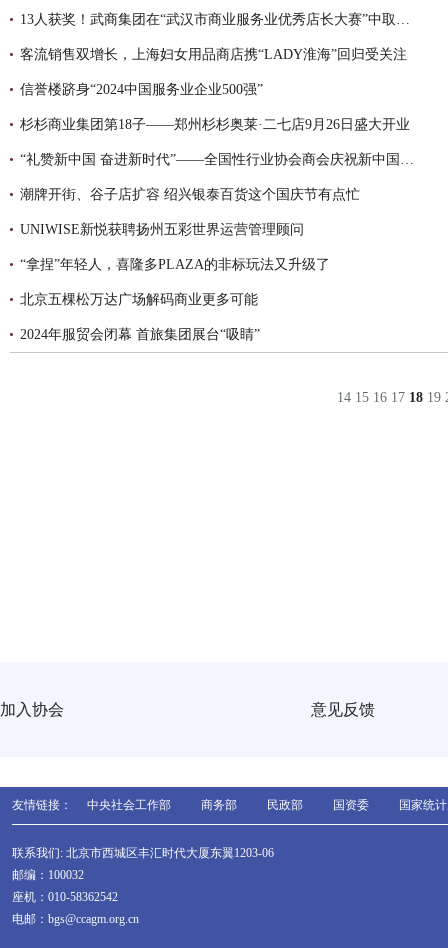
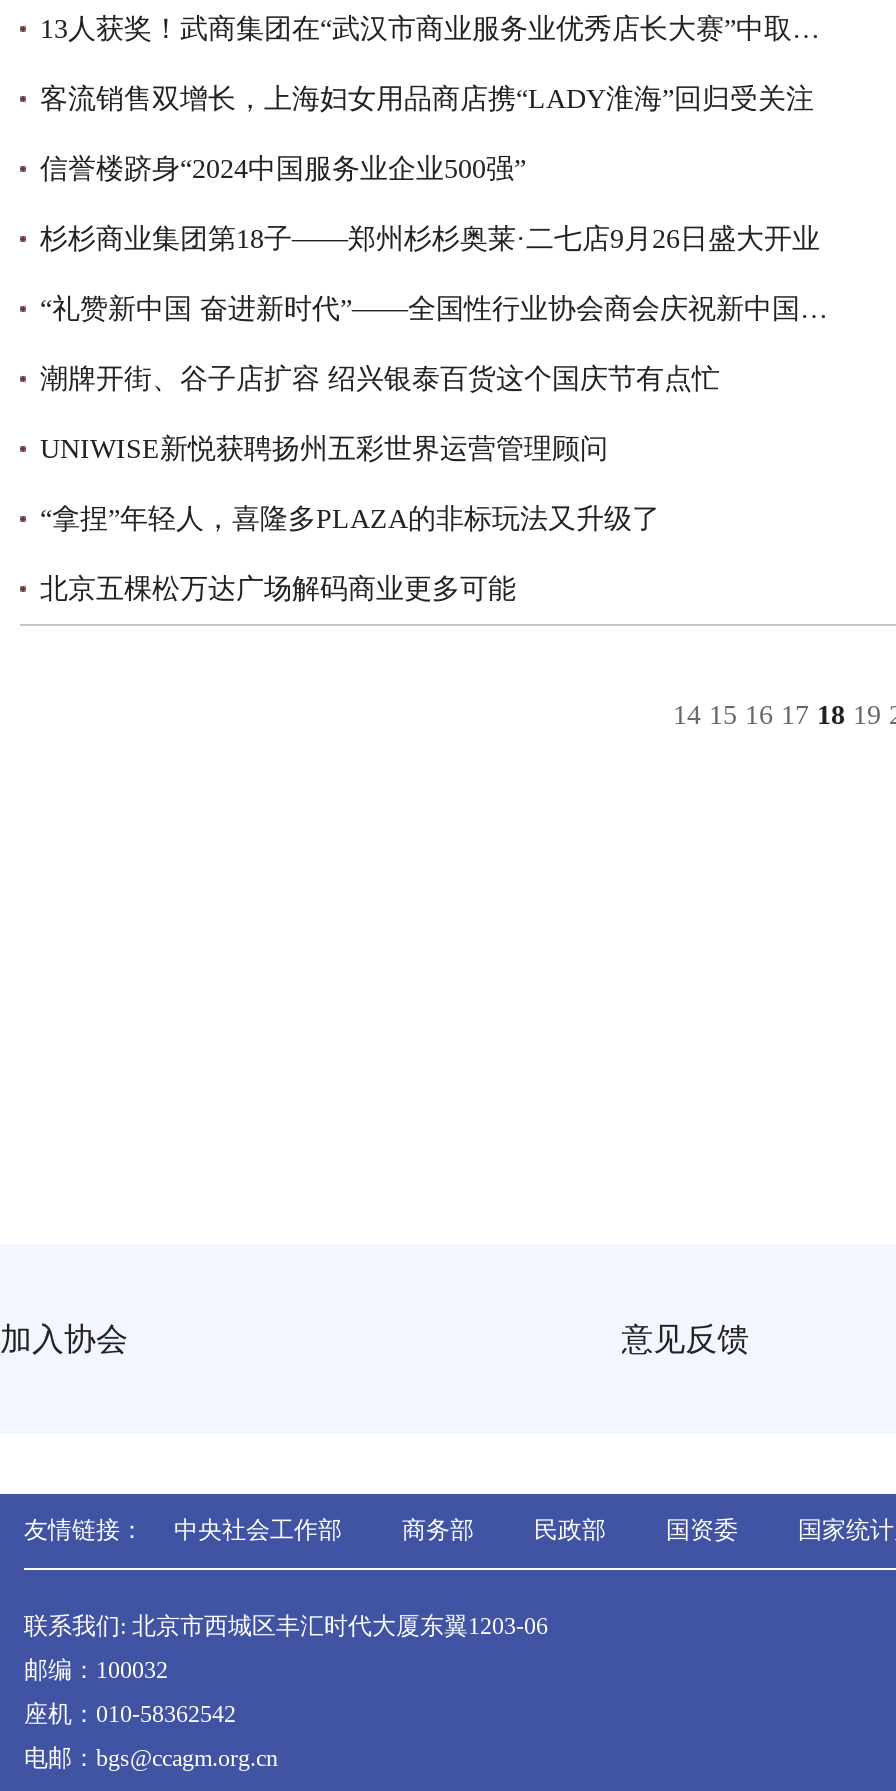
[20,327,260,342] 2024年服贸会闭幕 首旅集团展台“吸睛” -> none

